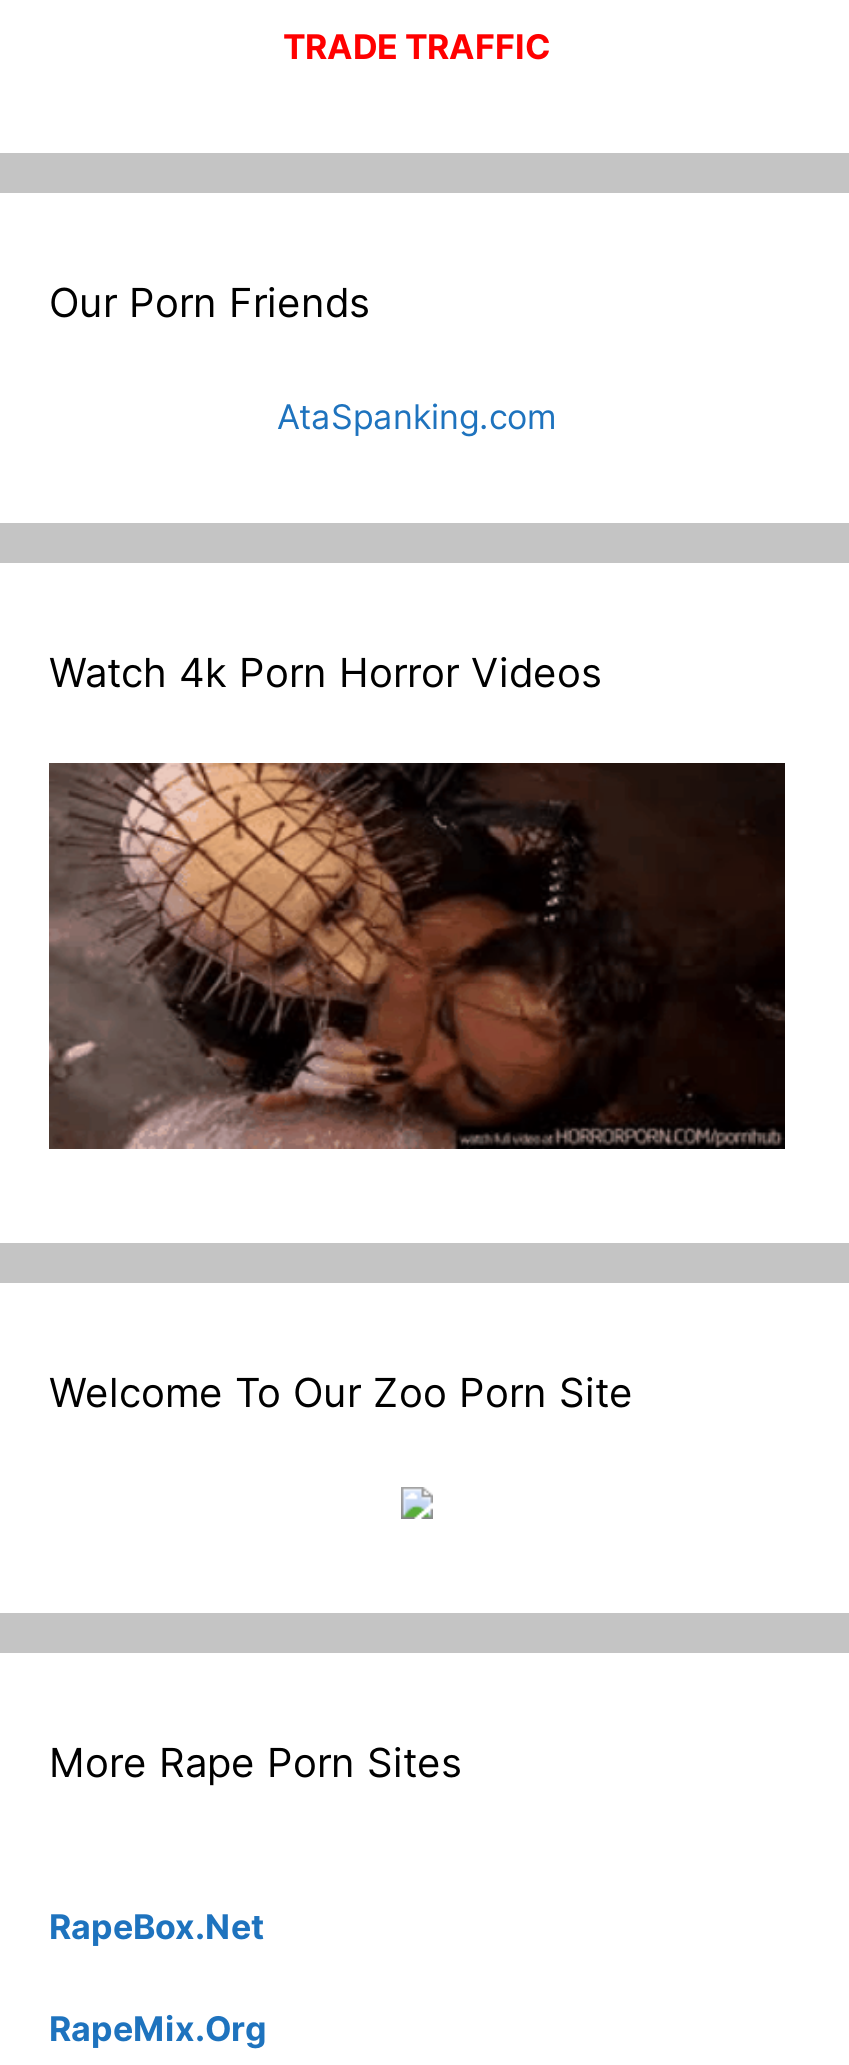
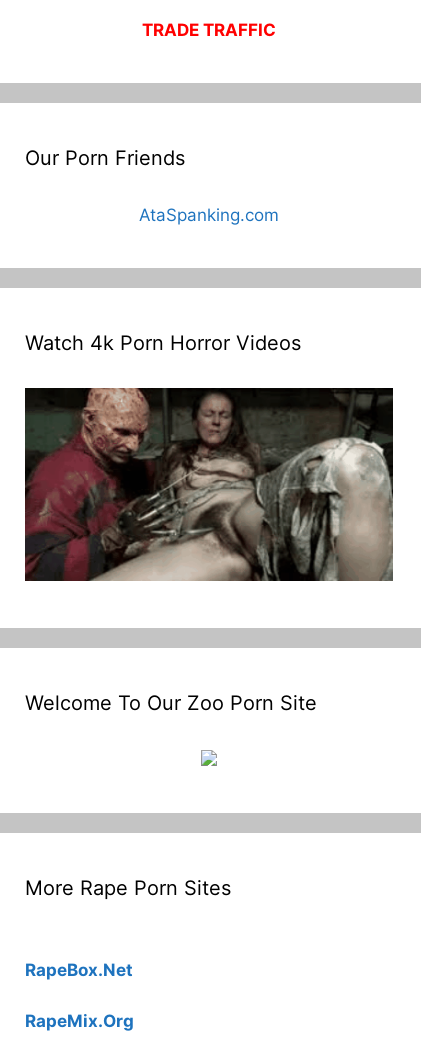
[47,761,787,1151] [image] -> [24,387,394,582] [image]

